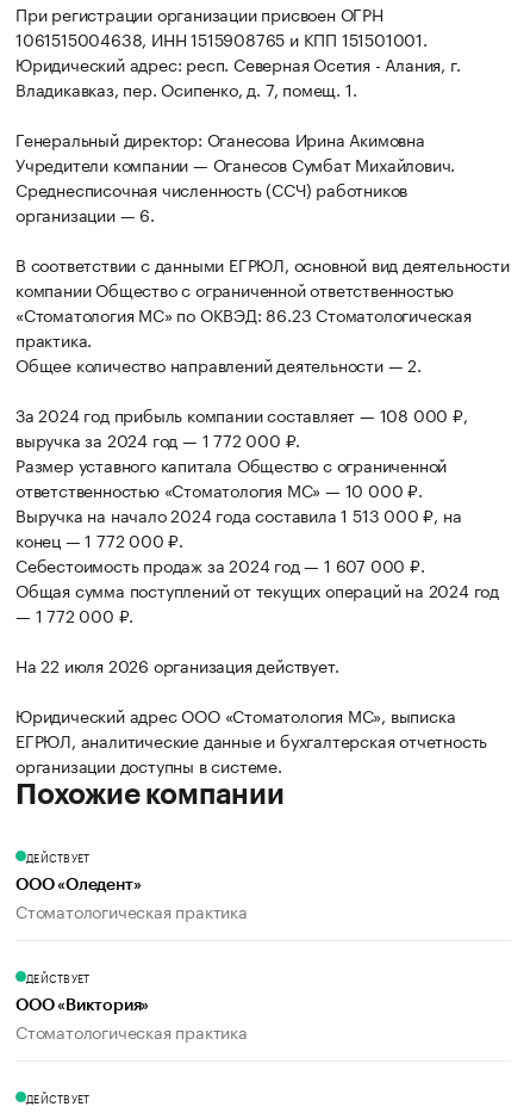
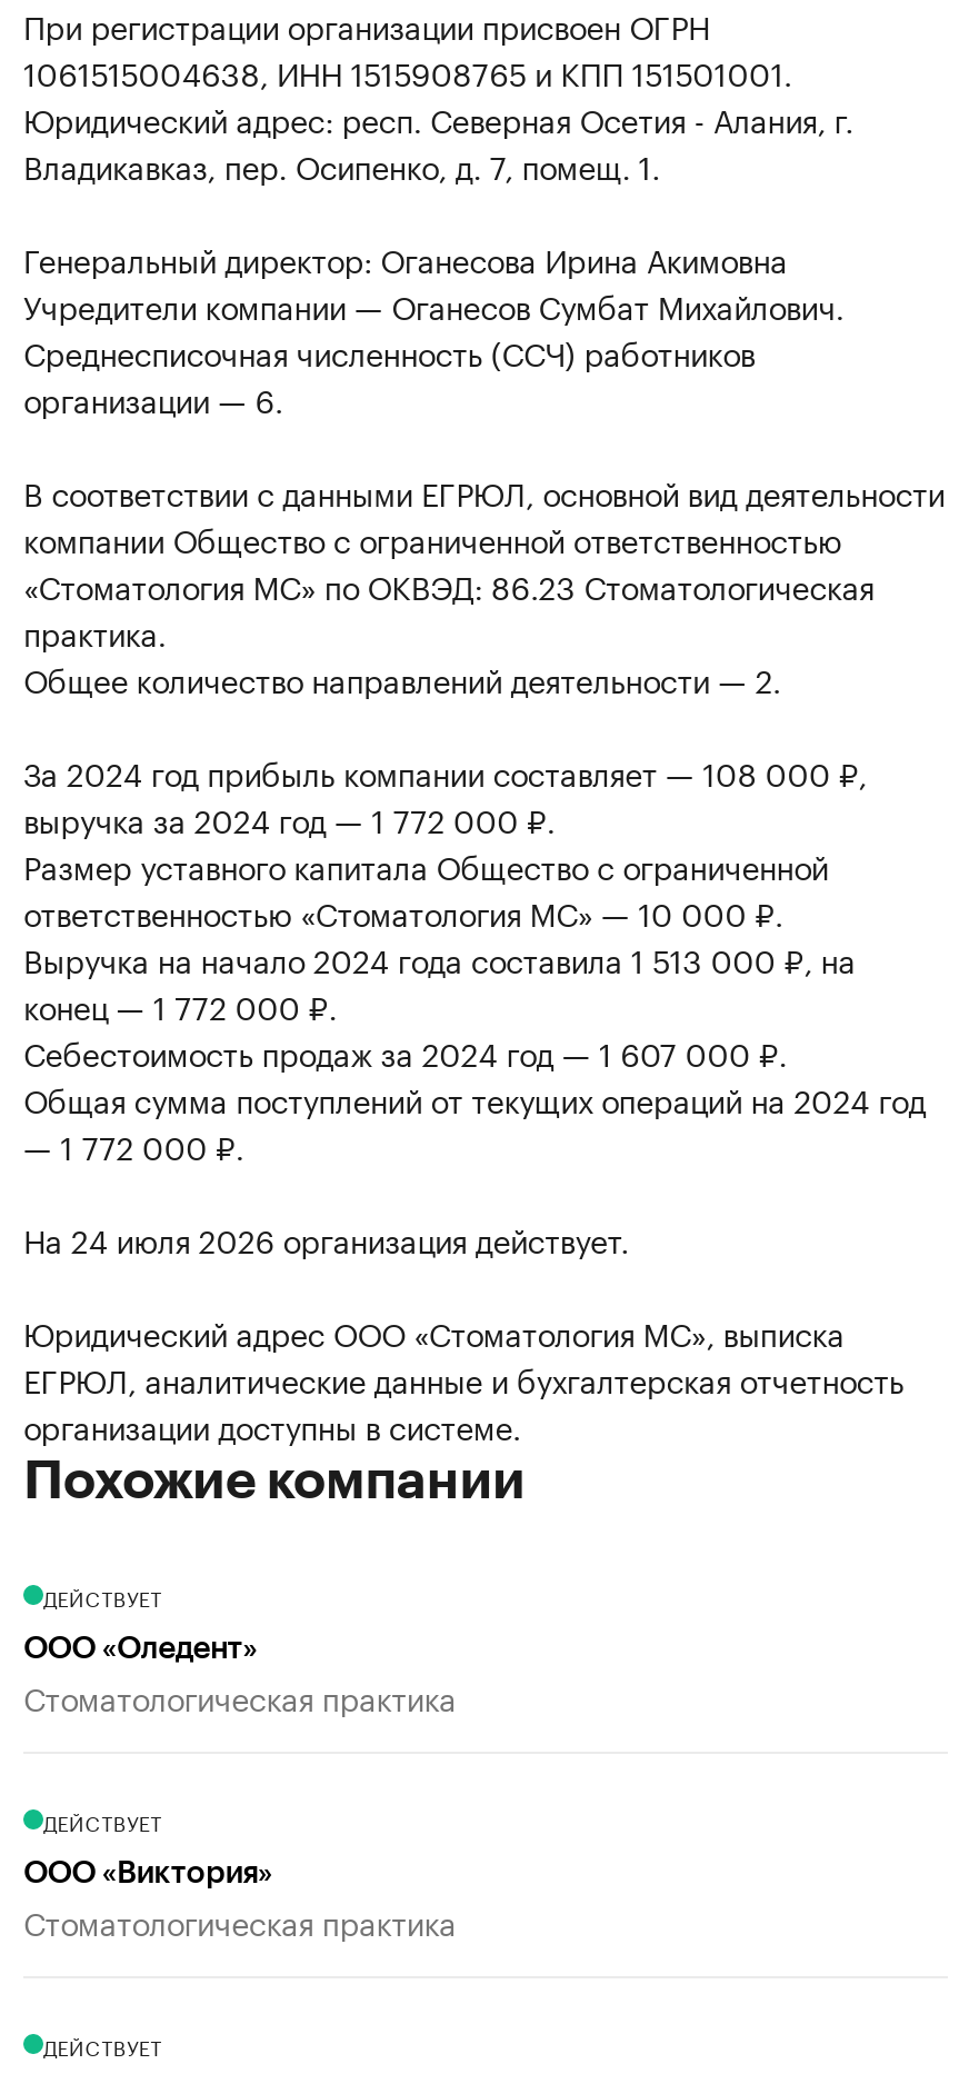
[15,652,339,678] На 22 июля 2026 организация действует. -> [23,1215,629,1264] На 24 июля 2026 организация действует.

